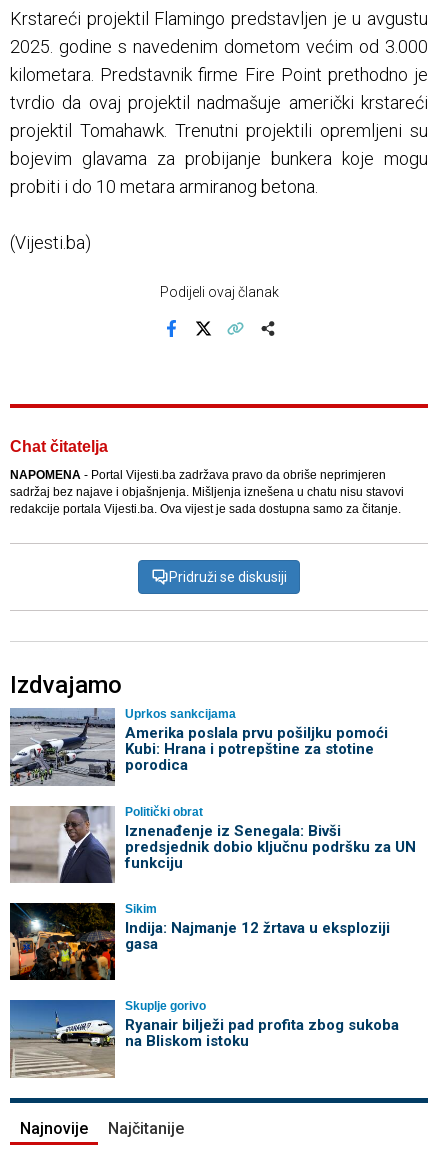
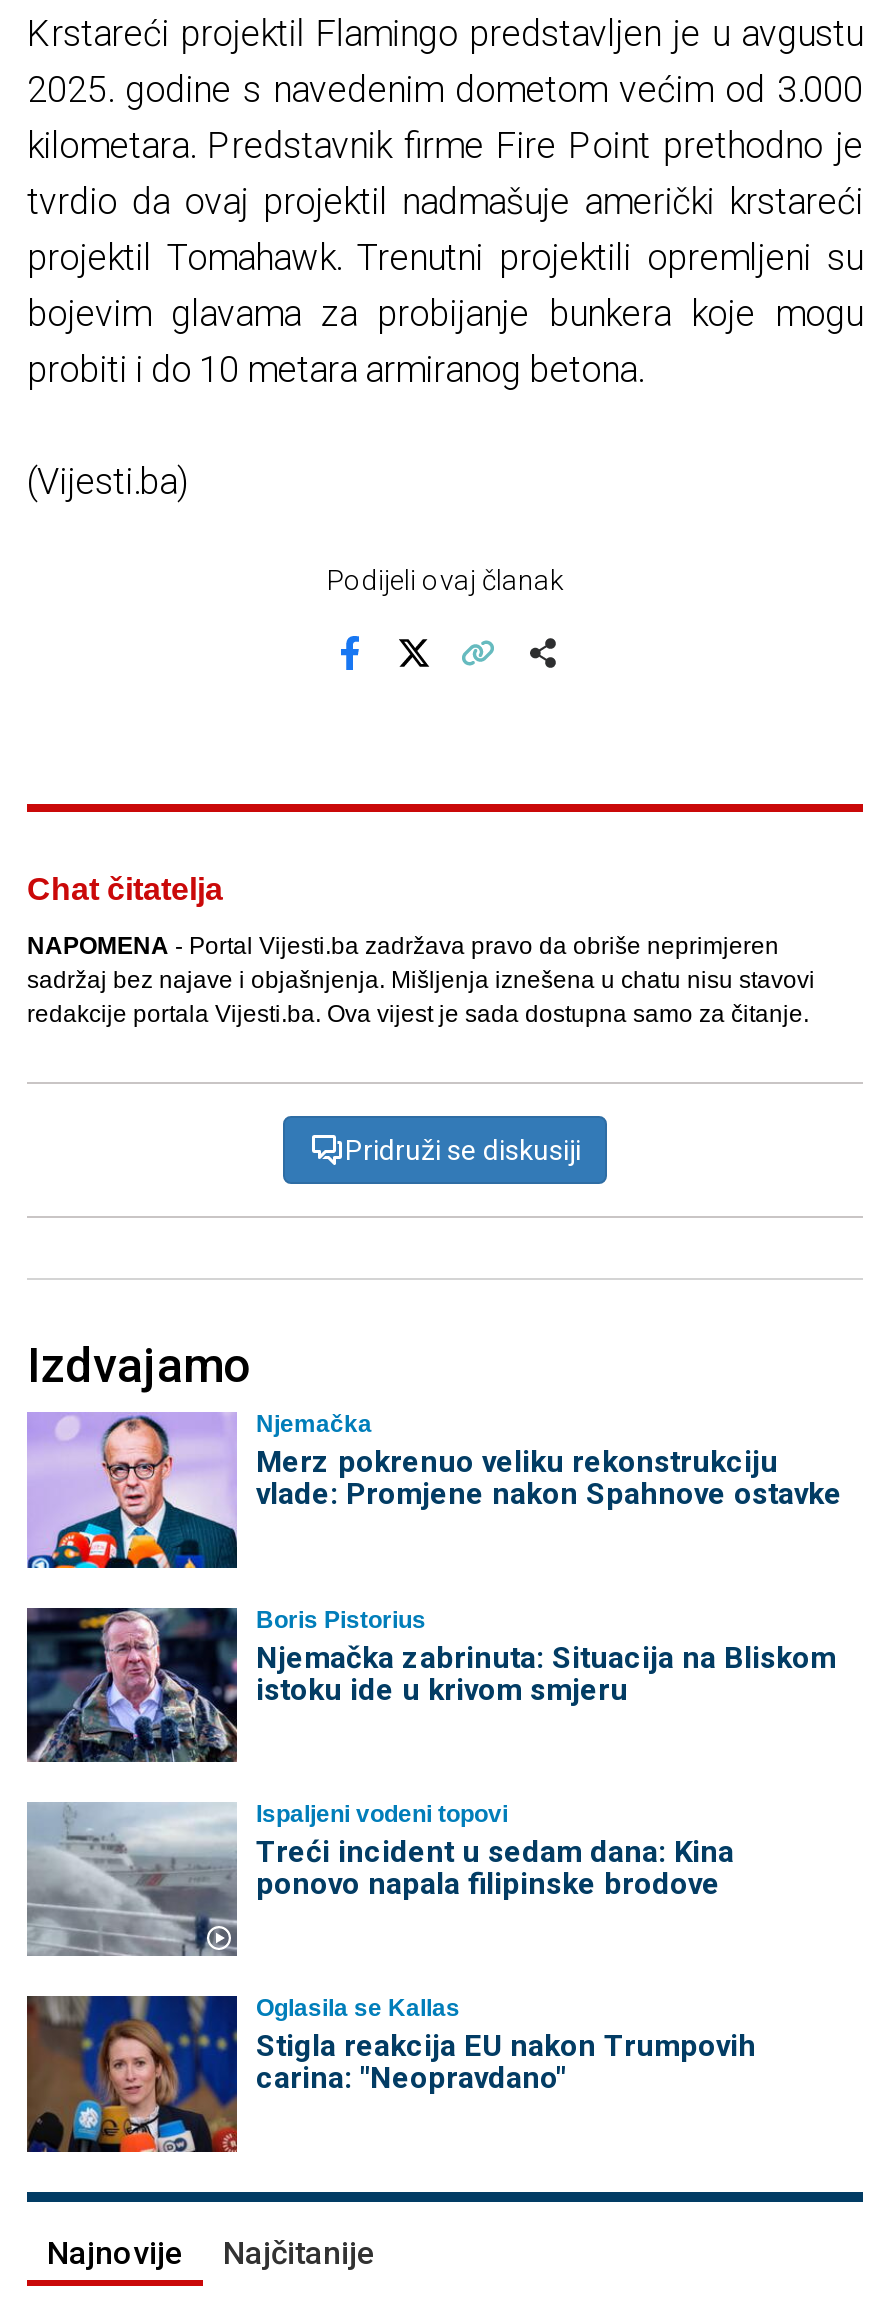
[9,707,387,787] [image] | Uprkos sankcijama | Amerika poslala prvu pošiljku pomoći | Kubi: Hrana i potrepštine za stotine | porodica -> [27,1411,842,1570] [image] | Njemačka | Merz pokrenuo veliku rekonstrukciju | vlade: Promjene nakon Spahnove ostavke
[9,805,415,884] [image] | Politički obrat | Iznenađenje iz Senegala: Bivši | predsjednik dobio ključnu podršku za UN | funkciju -> [25,1605,836,1764] [image] | Boris Pistorius | Njemačka zabrinuta: Situacija na Bliskom | istoku ide u krivom smjeru
[9,902,389,981] [image] | Sikim | Indija: Najmanje 12 žrtava u eksploziji | gasa -> [27,1800,734,1958] [image] | Ispaljeni vodeni topovi | Treći incident u sedam dana: Kina | ponovo napala filipinske brodove
[9,999,398,1078] [image] | Skuplje gorivo | Ryanair bilježi pad profita zbog sukoba | na Bliskom istoku -> [25,1994,756,2154] [image] | Oglasila se Kallas | Stigla reakcija EU nakon Trumpovih | carina: "Neopravdano"

